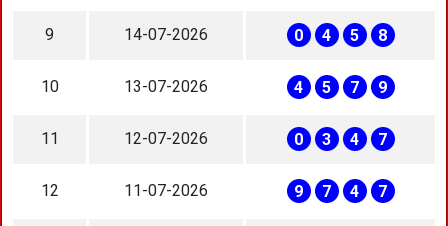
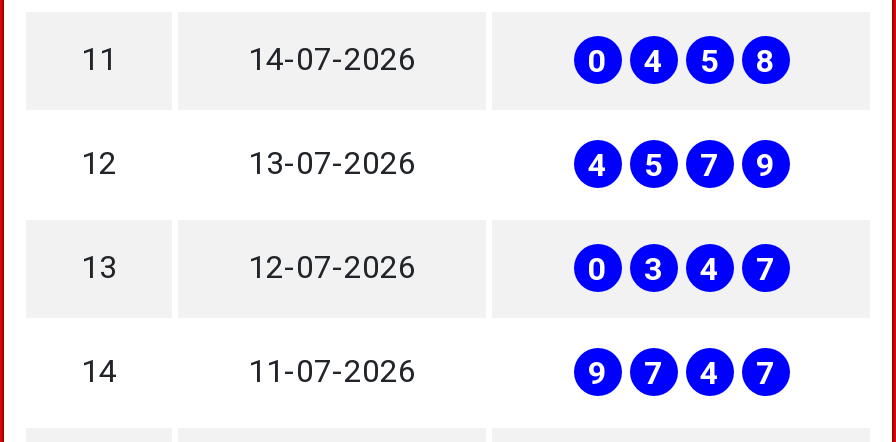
[45,25,54,44] 9 -> [81,40,117,78] 11
[40,77,58,96] 10 -> [81,144,117,182] 12
[40,129,58,148] 11 -> [81,248,117,286] 13
[40,181,58,200] 12 -> [81,352,117,390] 14

